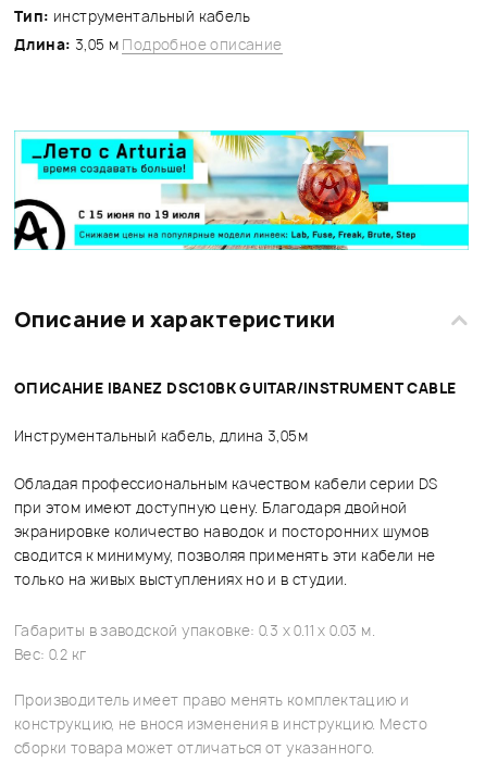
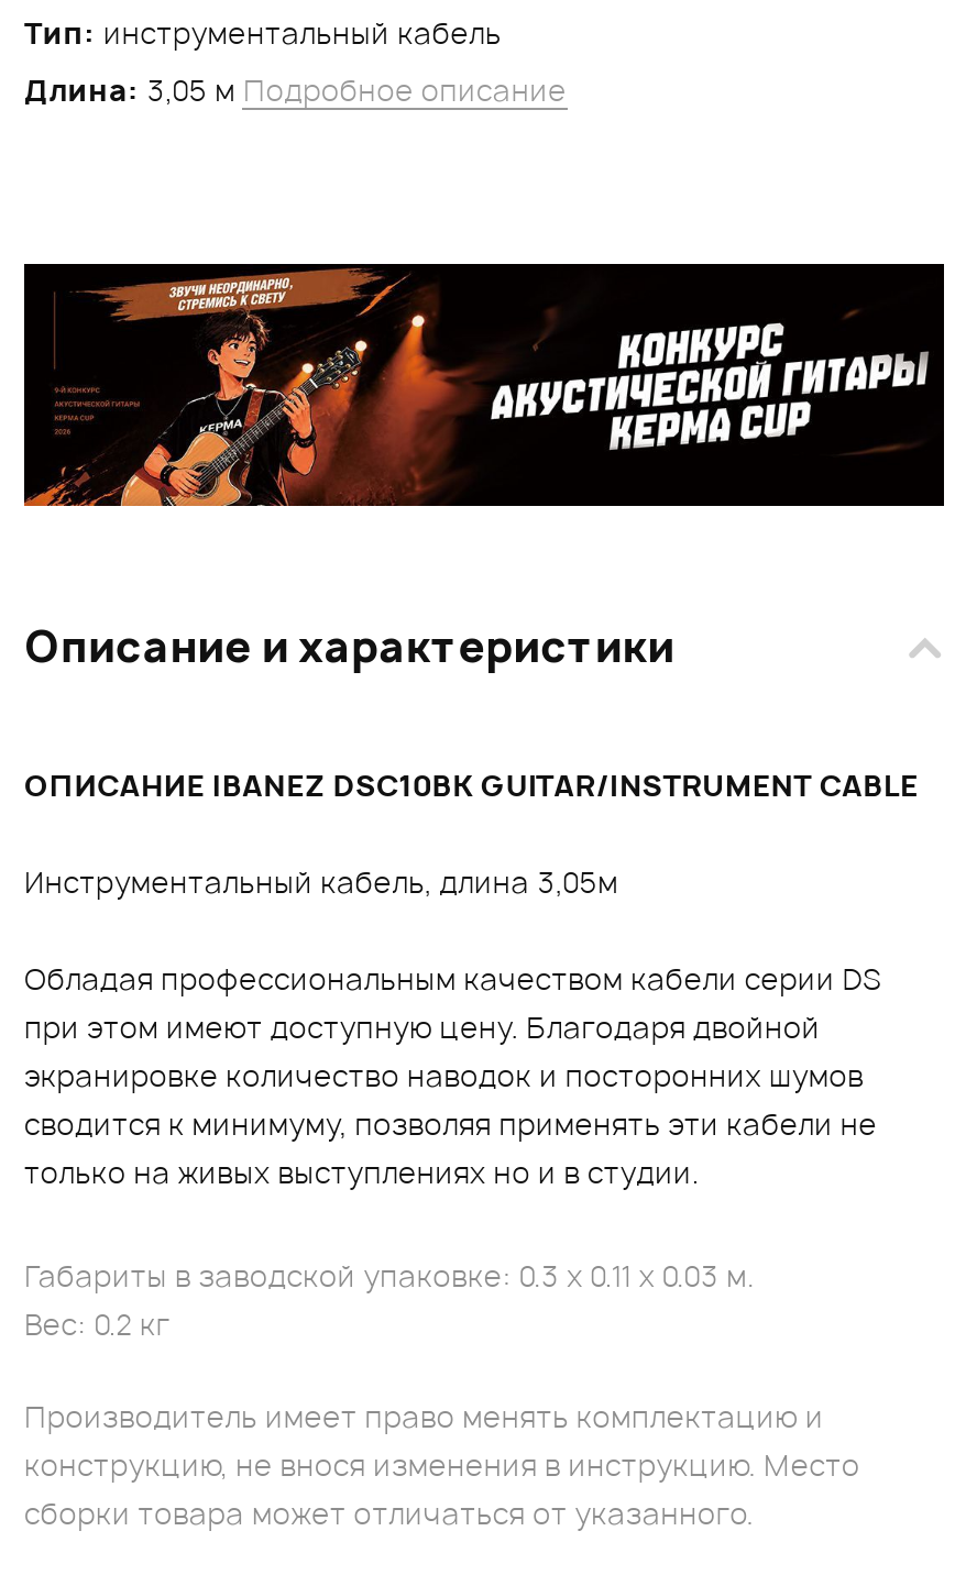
[13,129,470,251] [image] -> [22,262,946,508] [image]

